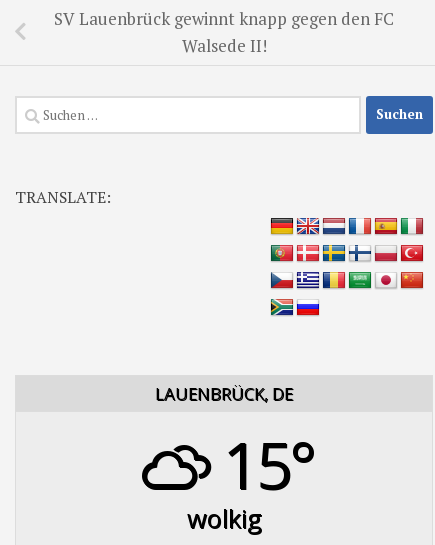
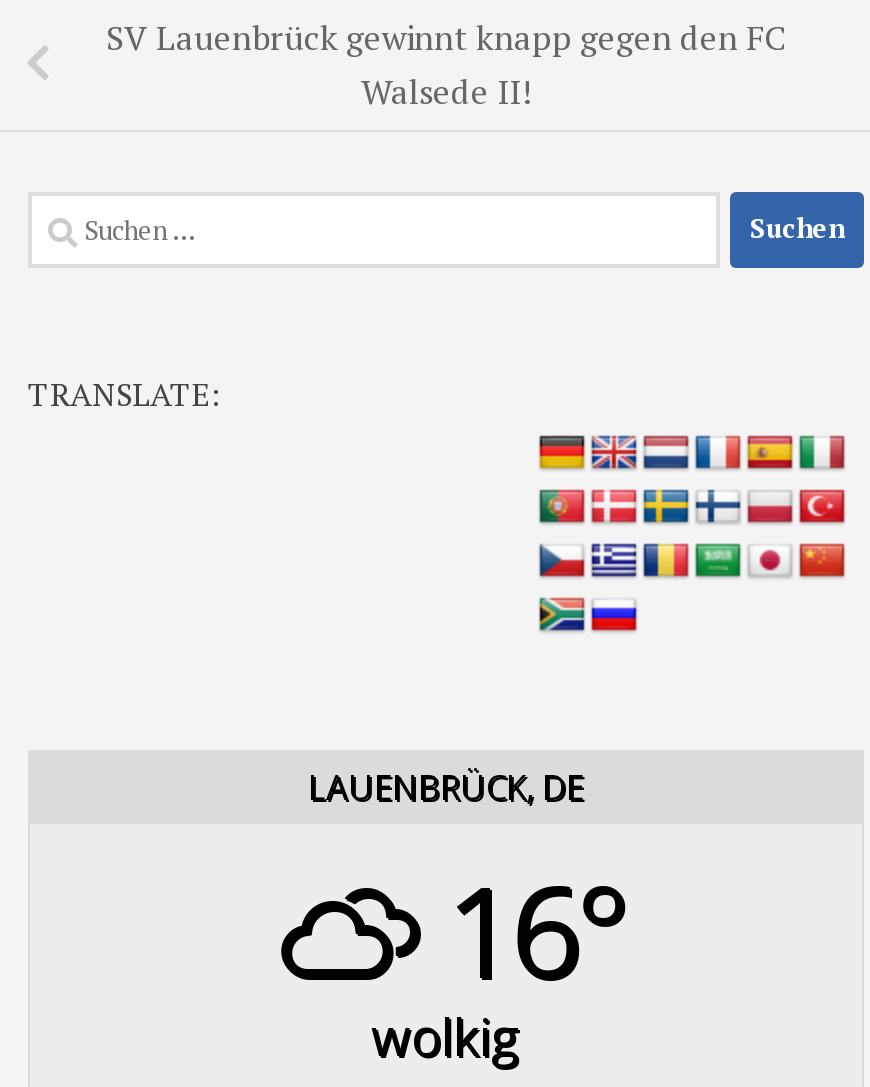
[223,421,314,508] 15° -> [445,843,626,1017] 16°

